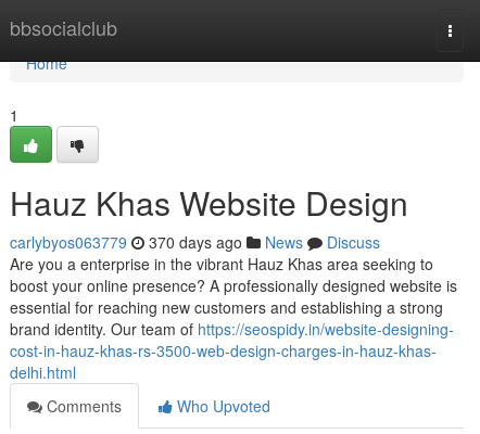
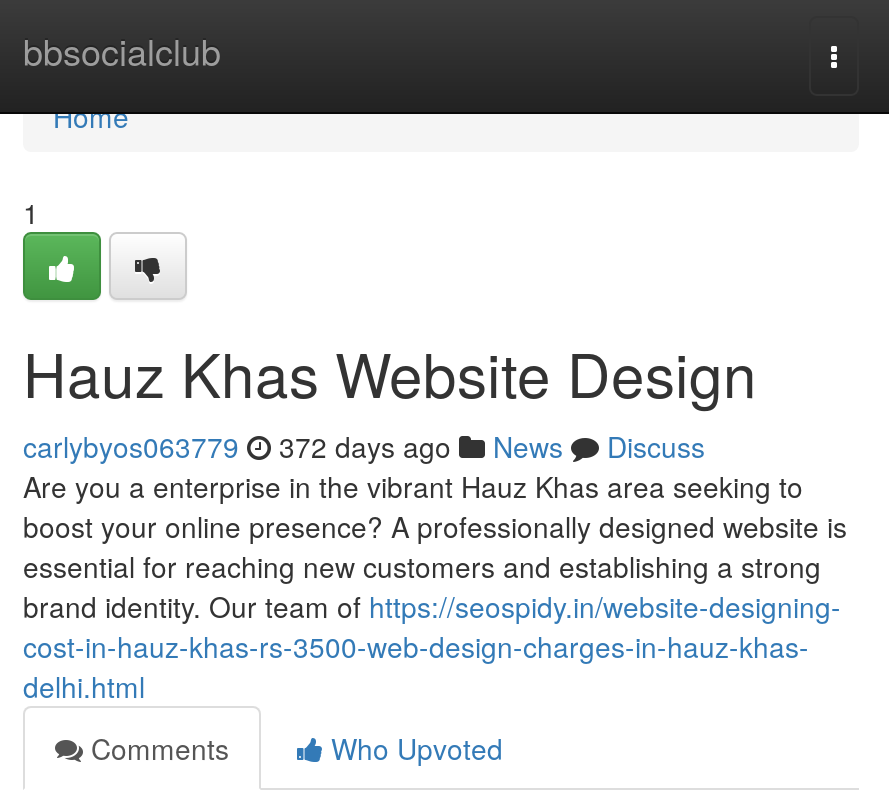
[10,231,380,253] carlybyos063779 370 days ago News Discuss -> [23,426,705,466] carlybyos063779 372 days ago News Discuss

